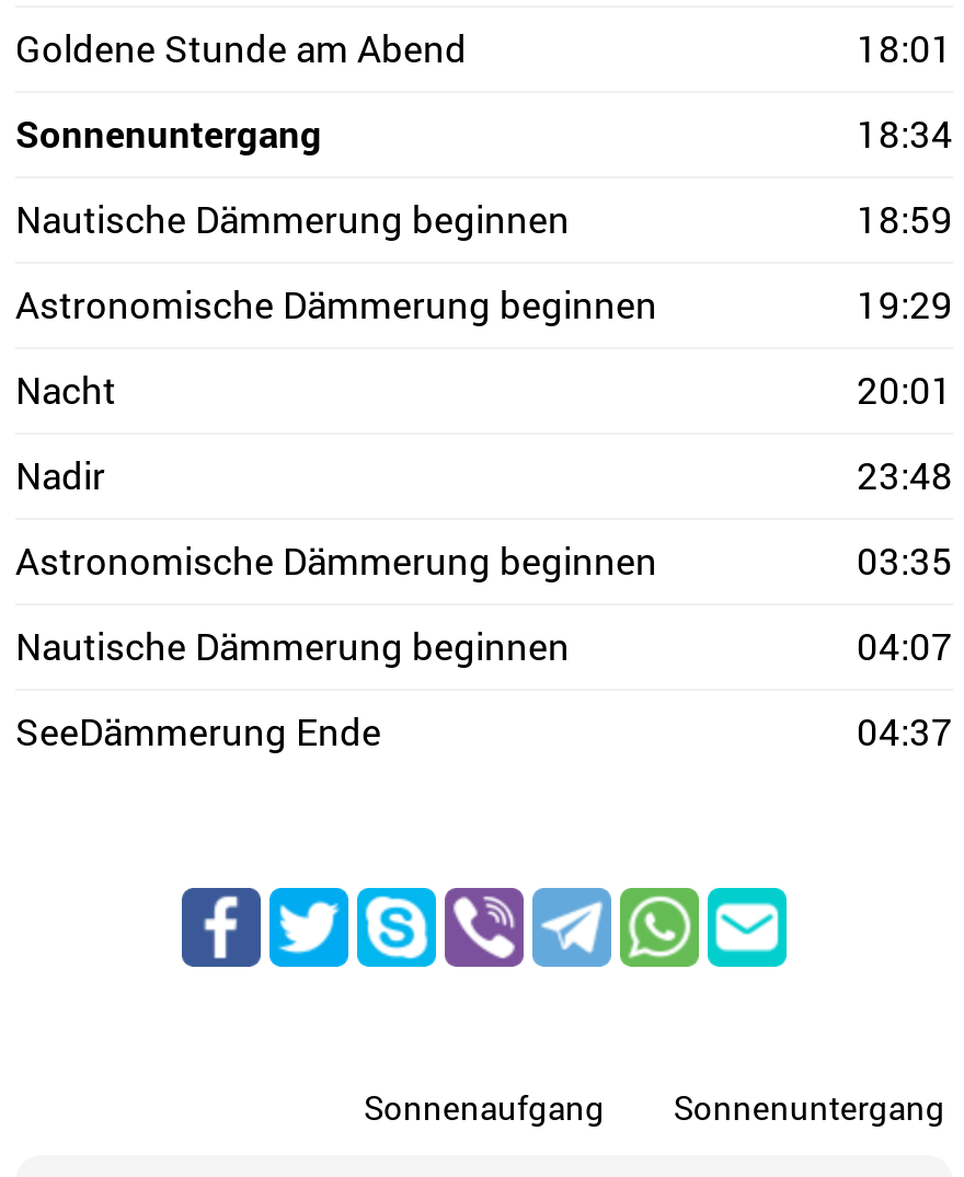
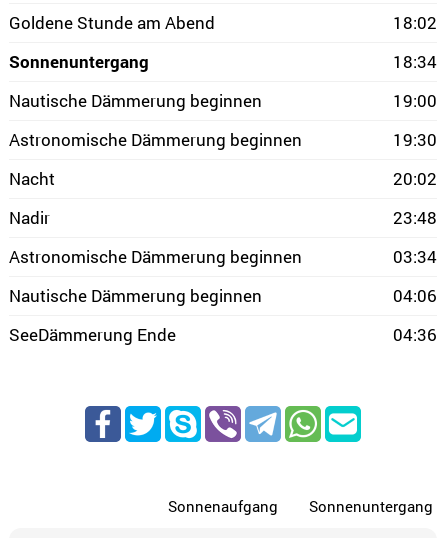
[857,23,953,73] 18:01 -> [393,11,437,34] 18:02
[857,194,953,244] 18:59 -> [393,89,437,112] 19:00
[857,279,953,330] 19:29 -> [393,128,437,151] 19:30
[857,365,953,415] 20:01 -> [393,167,437,190] 20:02
[857,535,953,586] 03:35 -> [393,245,437,268] 03:34
[857,621,953,671] 04:07 -> [393,284,437,307] 04:06
[857,706,953,757] 04:37 -> [393,323,437,346] 04:36

